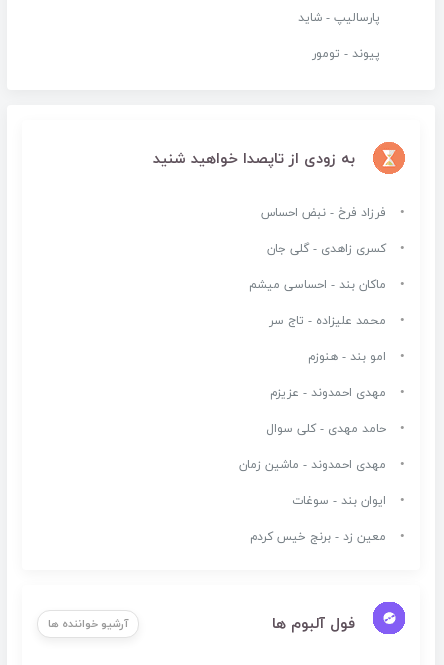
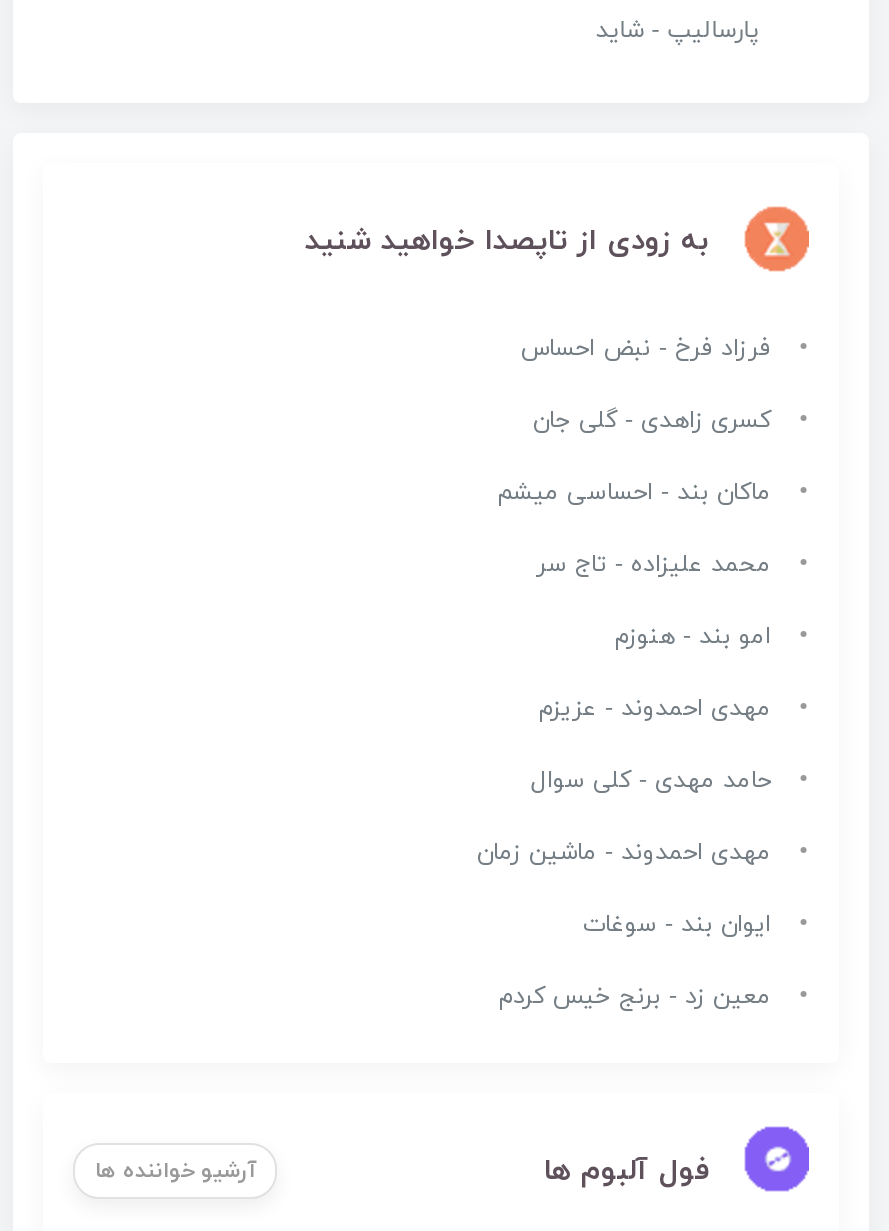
[312,46,380,62] پیوند - تومور -> none

